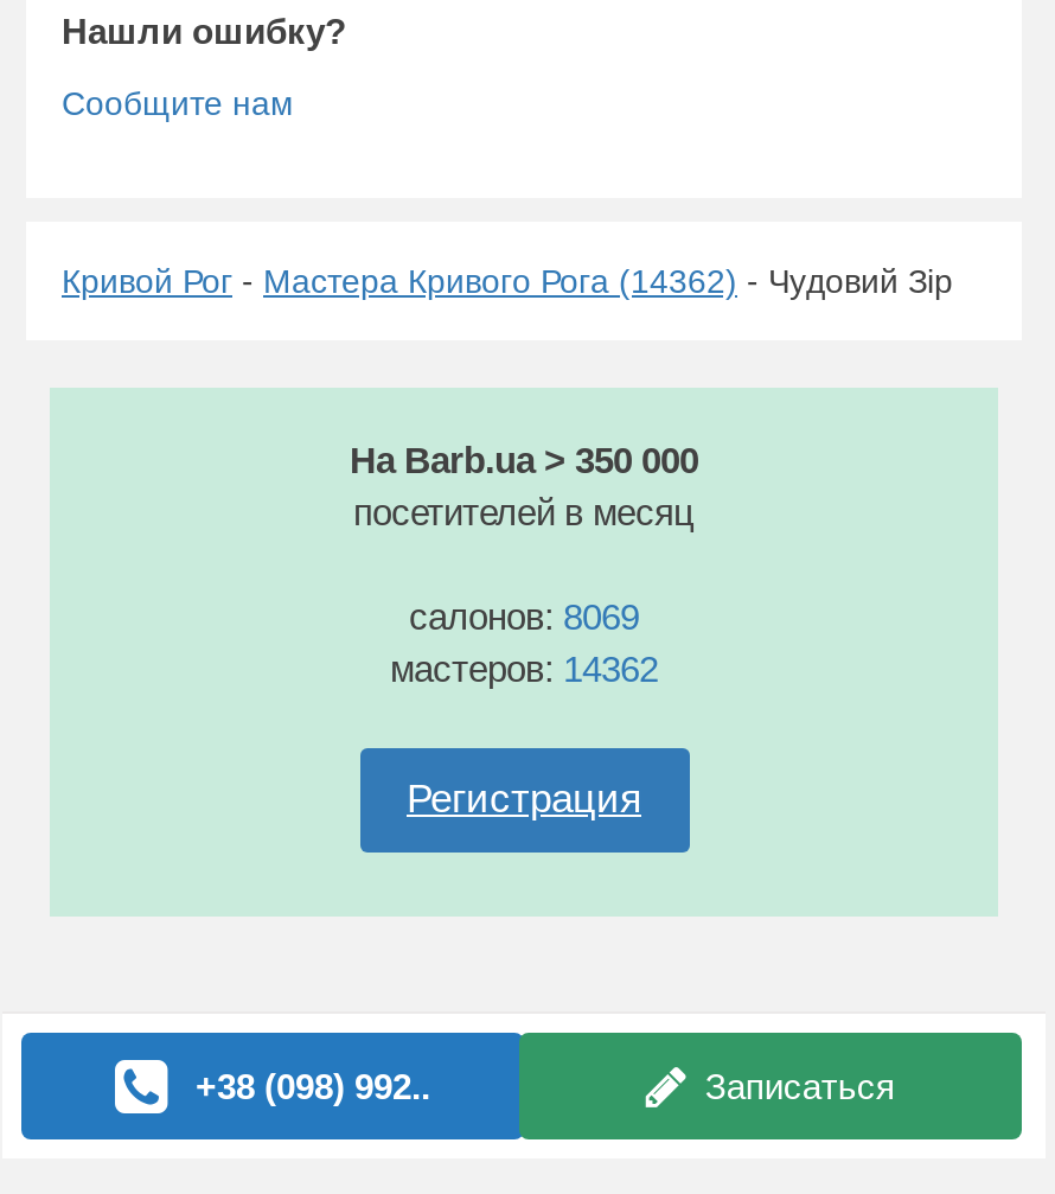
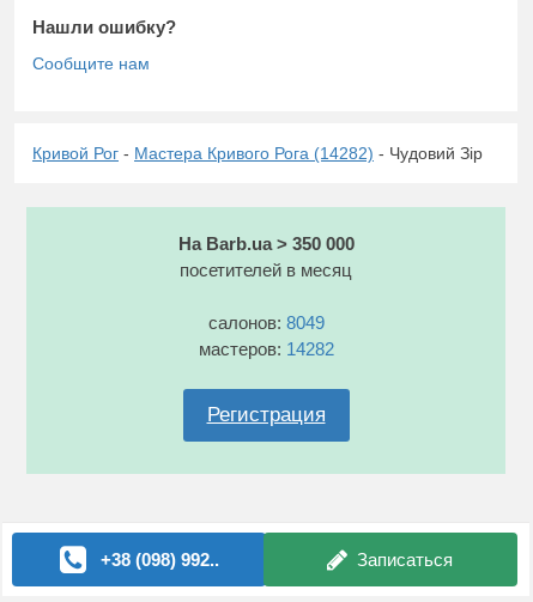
[62,262,953,300] Кривой Рог - Мастера Кривого Рога (14362) - Чудовий Зір -> [32,144,483,163] Кривой Рог - Мастера Кривого Рога (14282) - Чудовий Зір
[409,596,639,637] салонов: 8069 -> [208,312,324,333] салонов: 8049
[390,649,658,689] мастеров: 14362 -> [198,339,334,359] мастеров: 14282

